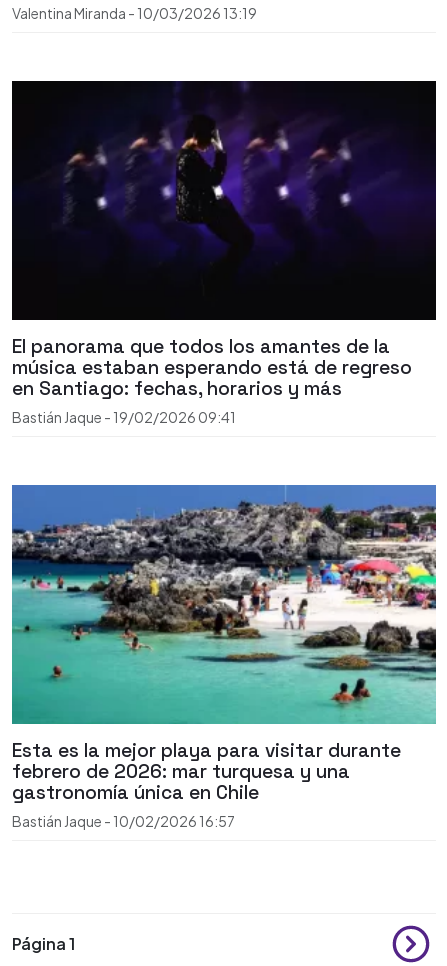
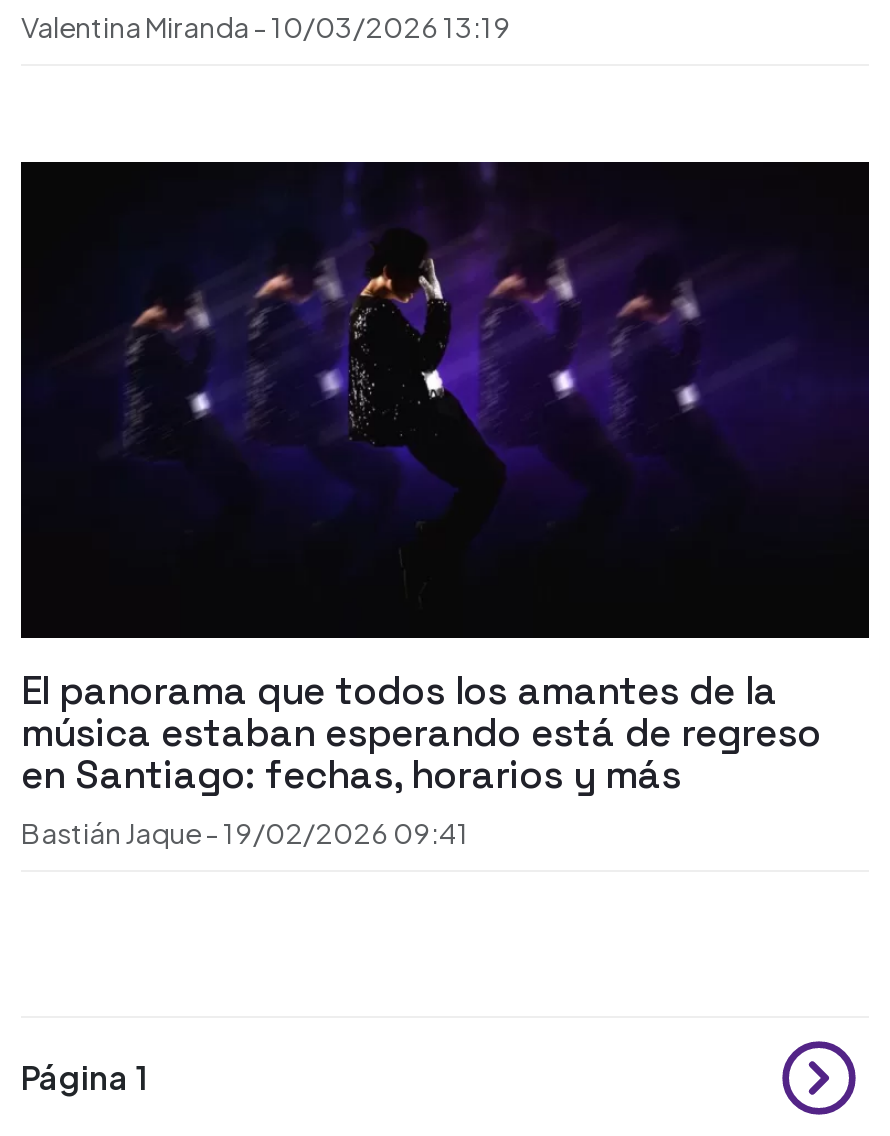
[11,484,437,830] [image] | Esta es la mejor playa para visitar durante | febrero de 2026: mar turquesa y una | gastronomía única en Chile | Bastián Jaque - 10/02/2026 16:57 -> none

